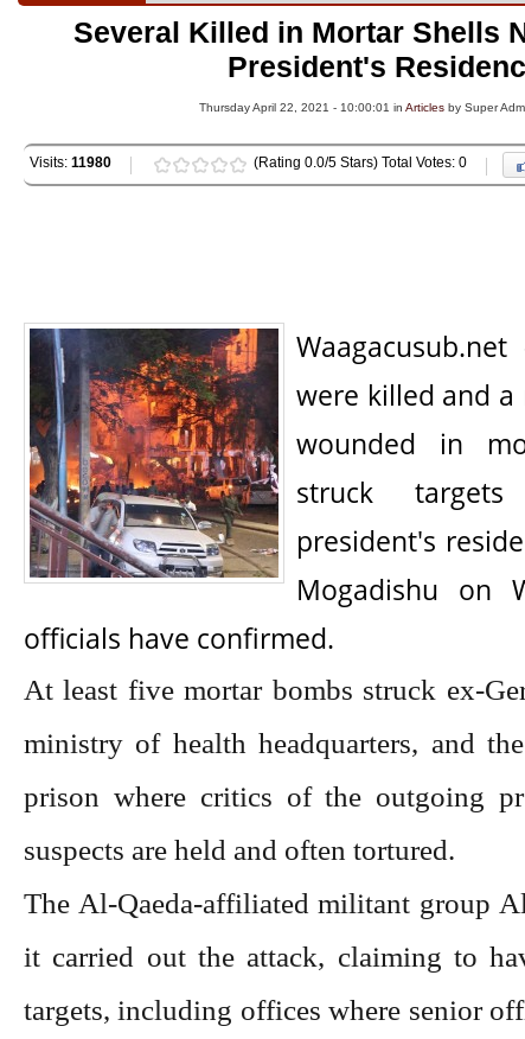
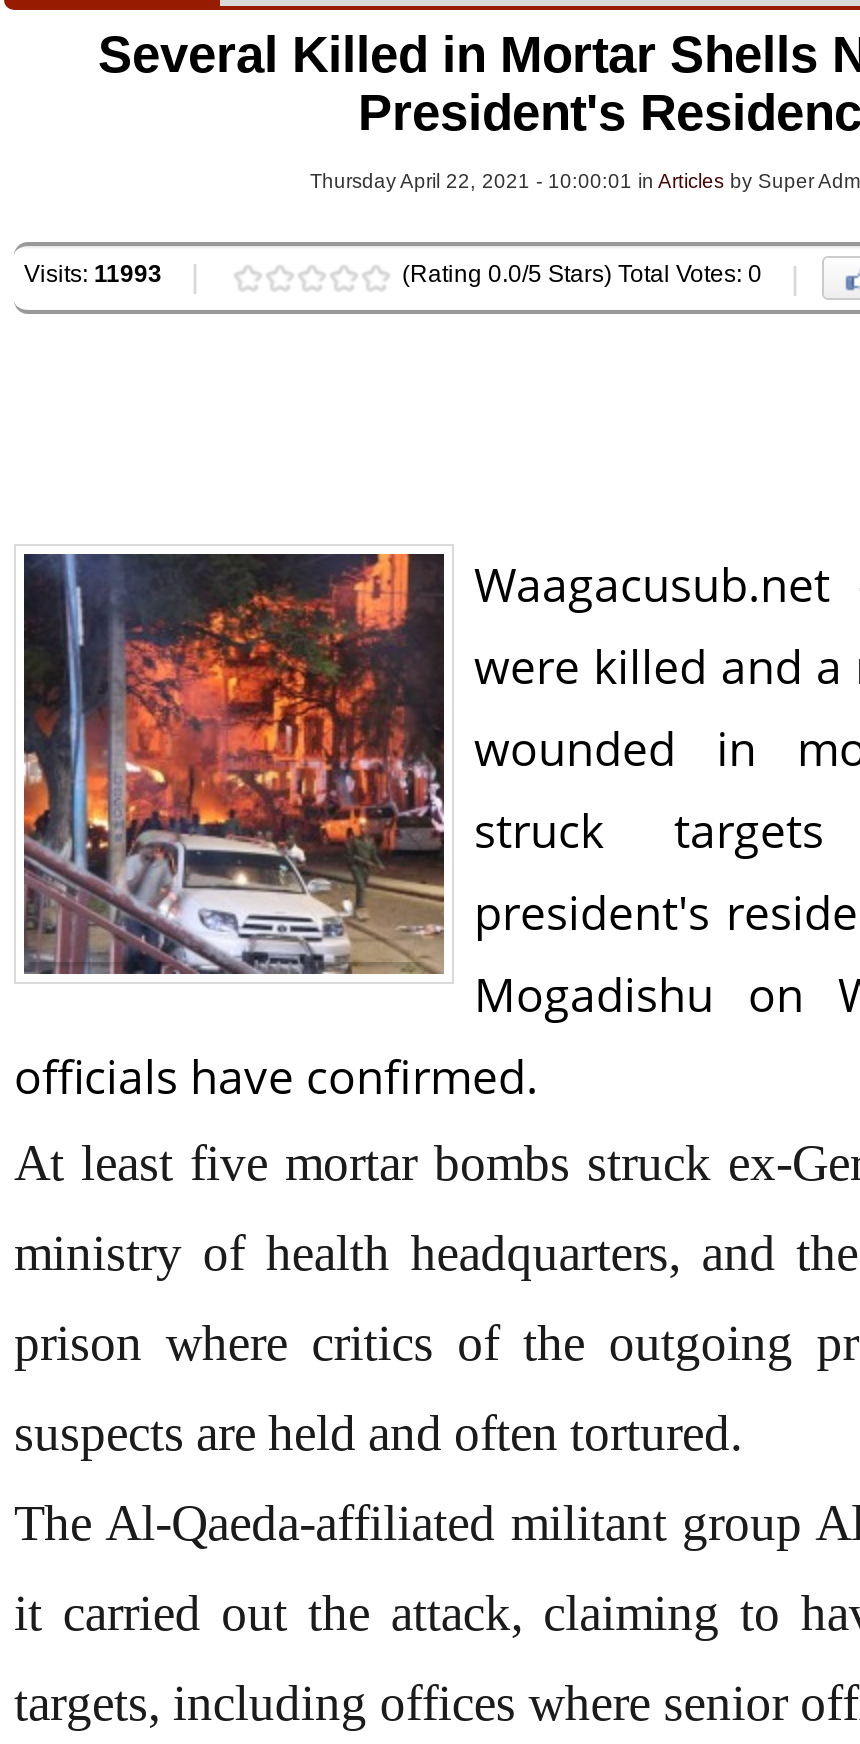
[30,154,111,171] Visits: 11980 -> [24,260,162,288] Visits: 11993

